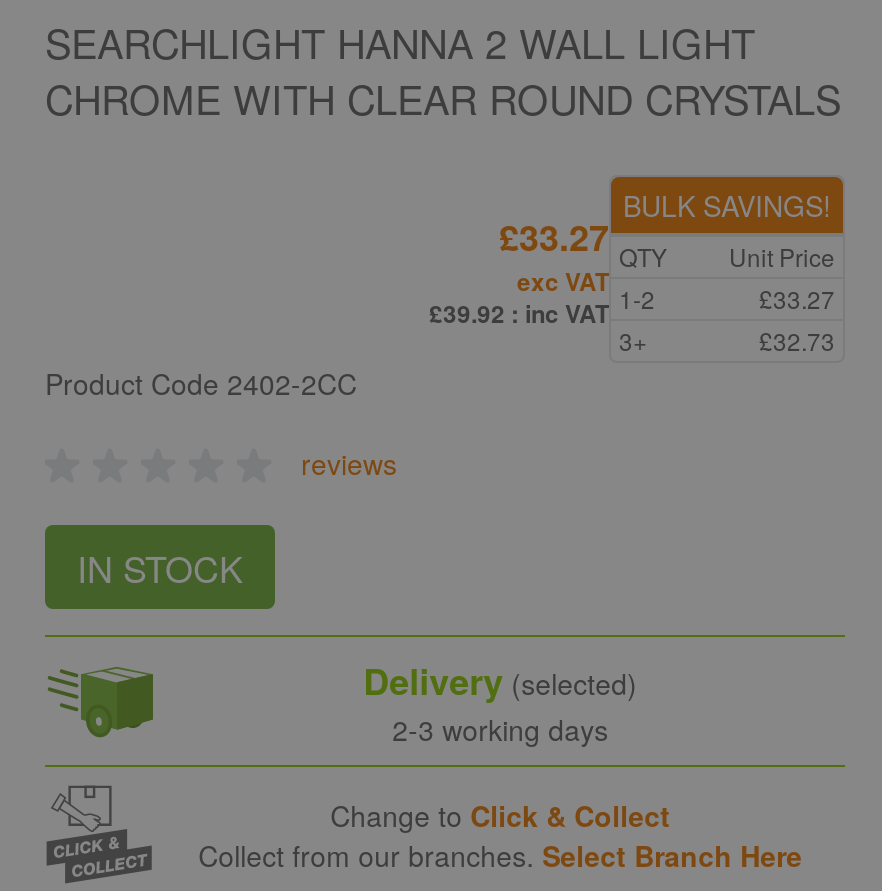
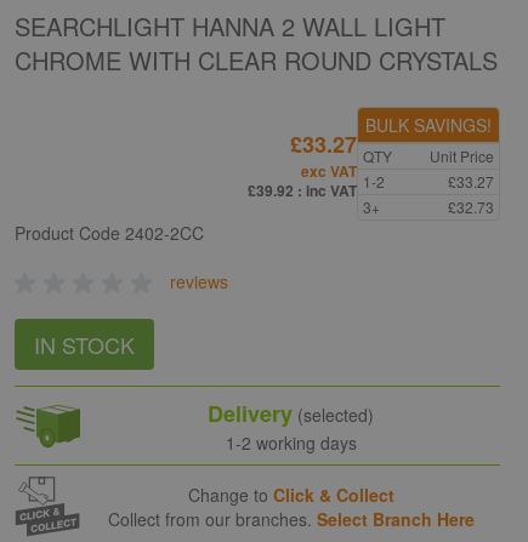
[392,709,608,749] 2-3 working days -> [225,430,356,455] 1-2 working days

